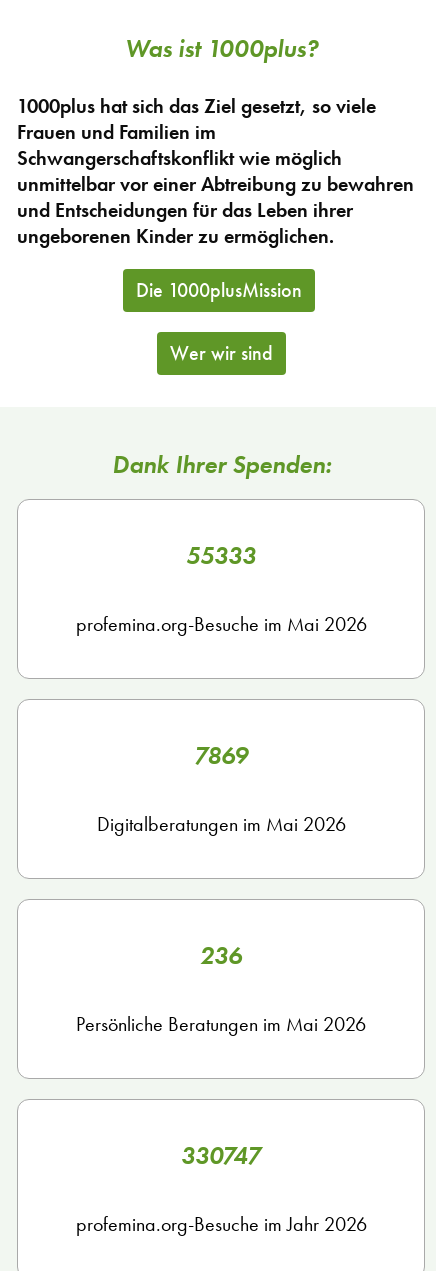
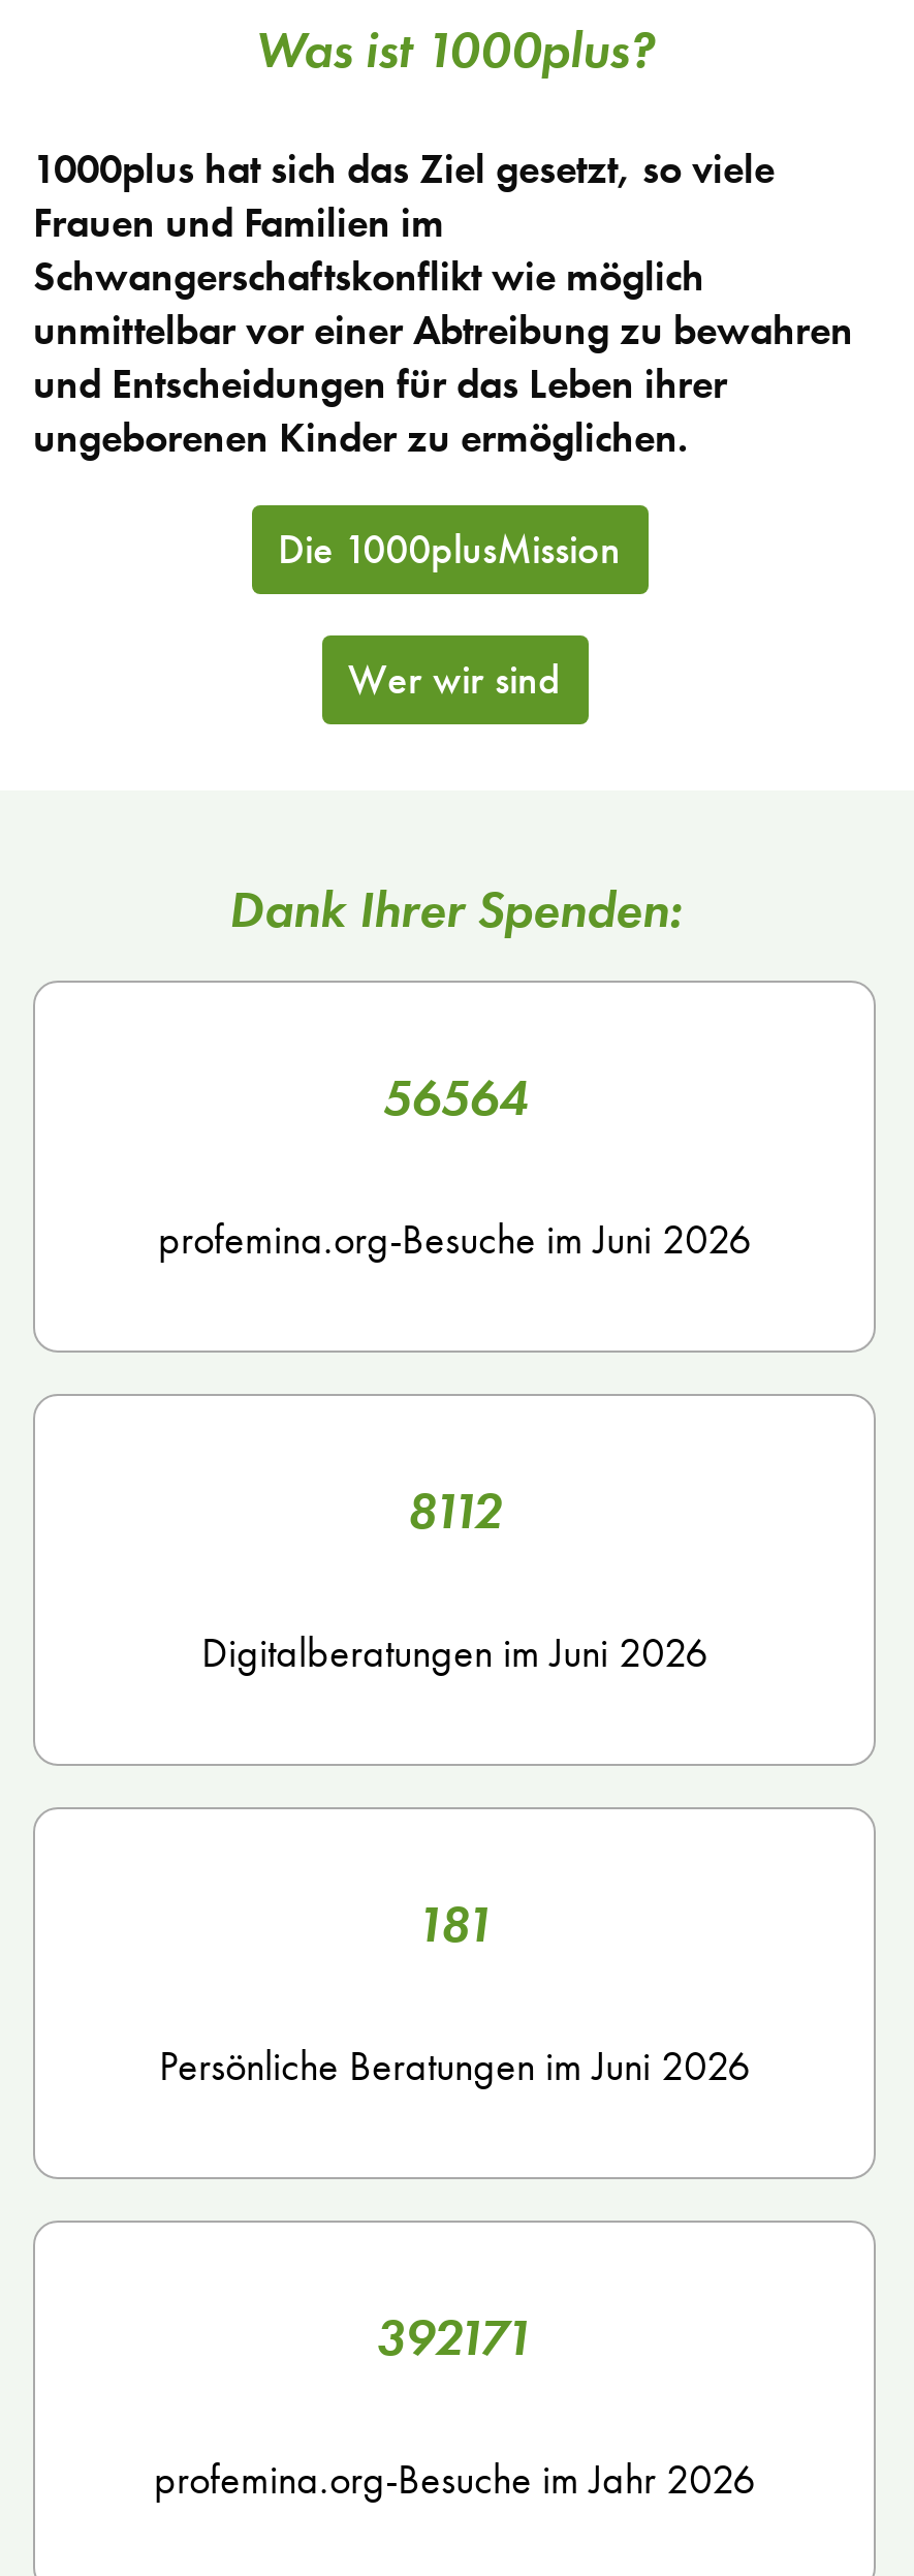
[186,539,256,571] 55333 -> [382,1063,527,1129] 56564
[75,612,366,636] profemina.org-Besuche im Mai 2026 -> [158,1214,751,1263] profemina.org-Besuche im Juni 2026
[194,739,248,771] 7869 -> [407,1476,502,1542] 8112
[96,812,345,836] Digitalberatungen im Mai 2026 -> [201,1627,707,1677] Digitalberatungen im Juni 2026
[200,939,242,971] 236 -> [415,1889,494,1956] 181
[76,1012,366,1036] Persönliche Beratungen im Mai 2026 -> [159,2040,750,2090] Persönliche Beratungen im Juni 2026
[181,1139,261,1171] 330747 -> [376,2303,533,2369] 392171

